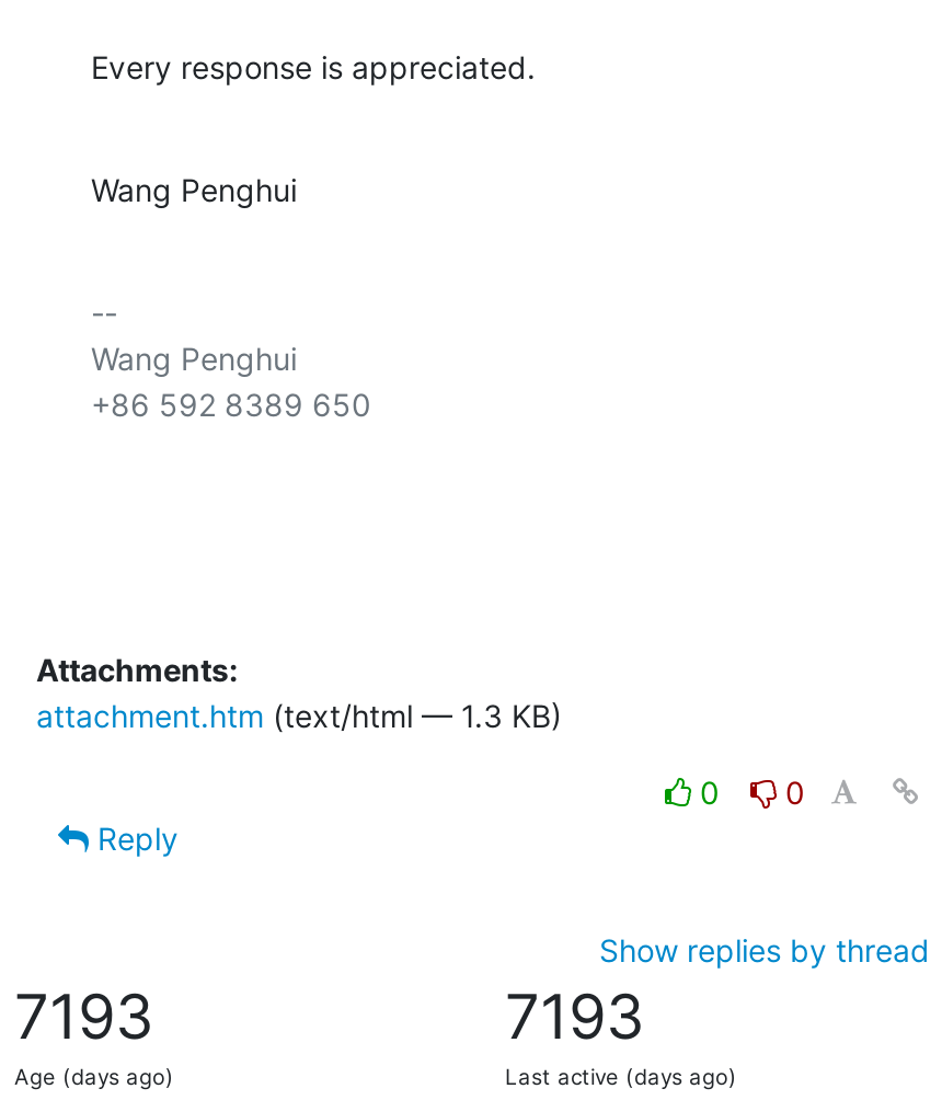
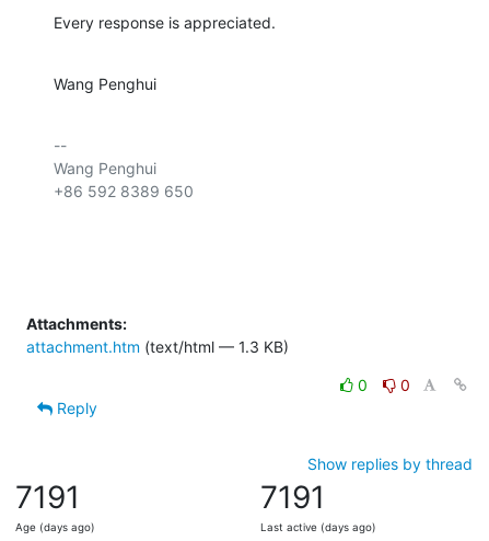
[14,979,154,1054] 7193 -> [15,478,80,516] 7191
[505,979,645,1054] 7193 -> [260,478,325,516] 7191

